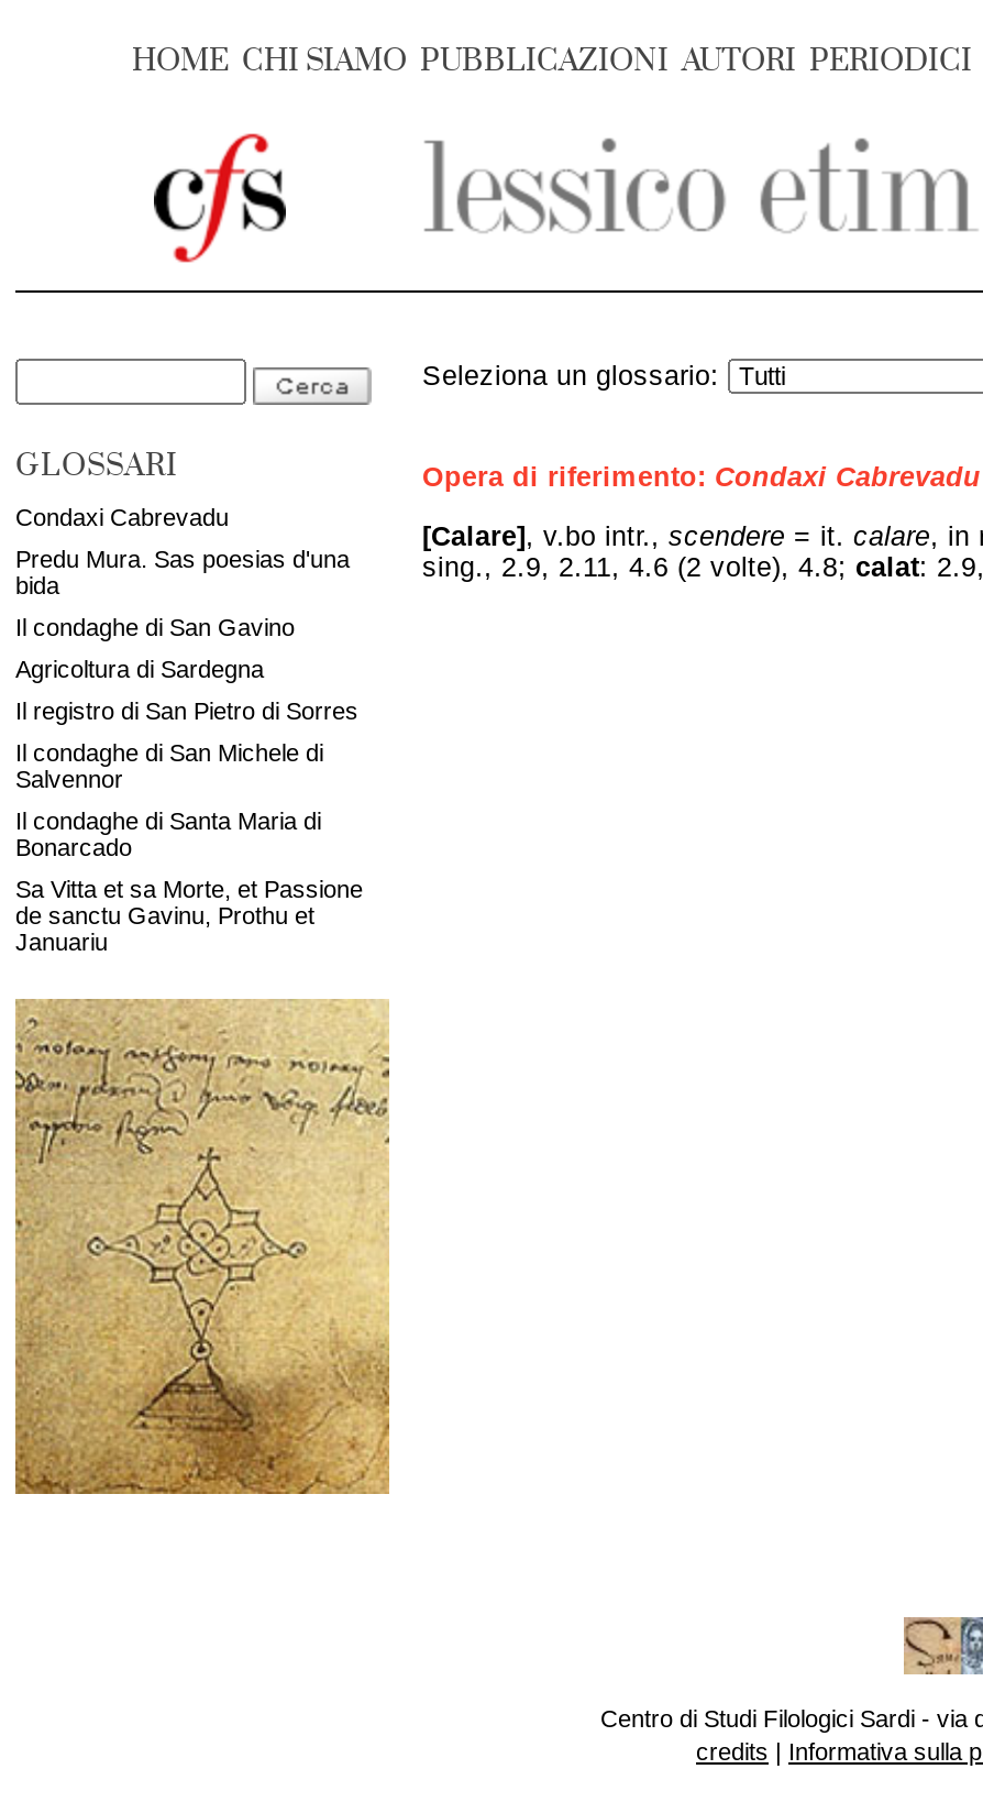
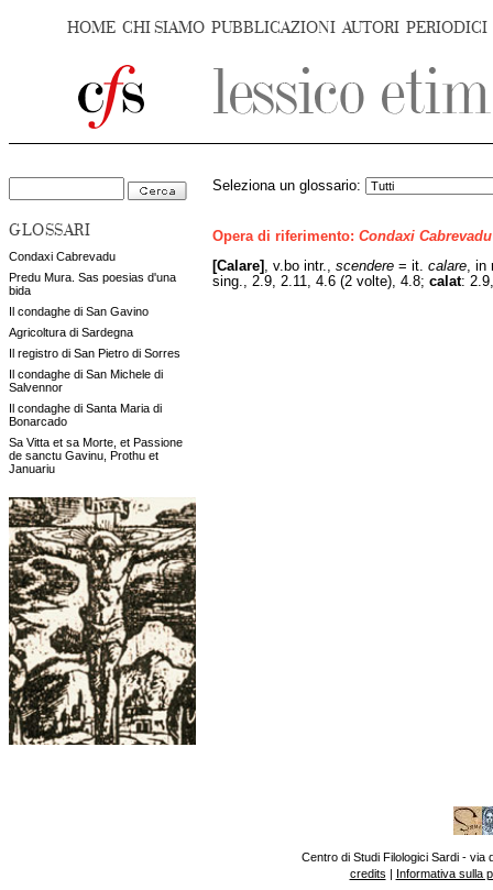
[13,997,391,1496] [image] -> [8,496,197,746] [image]

